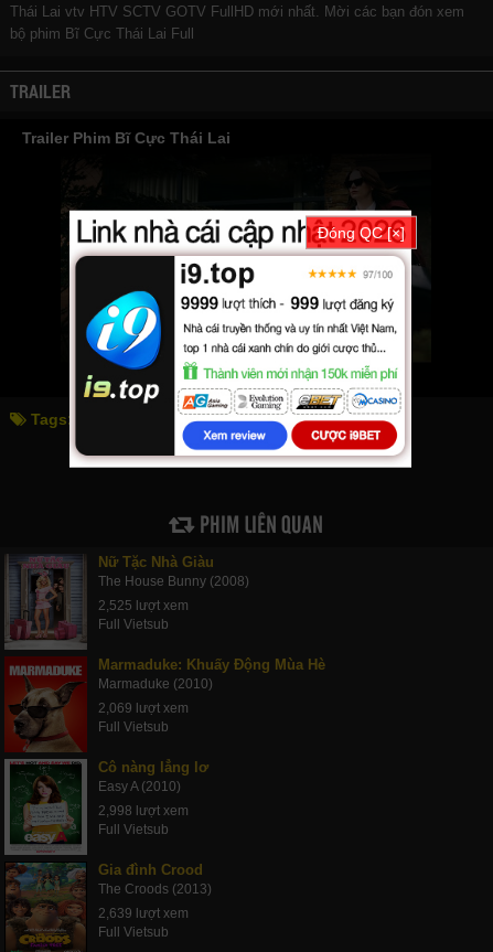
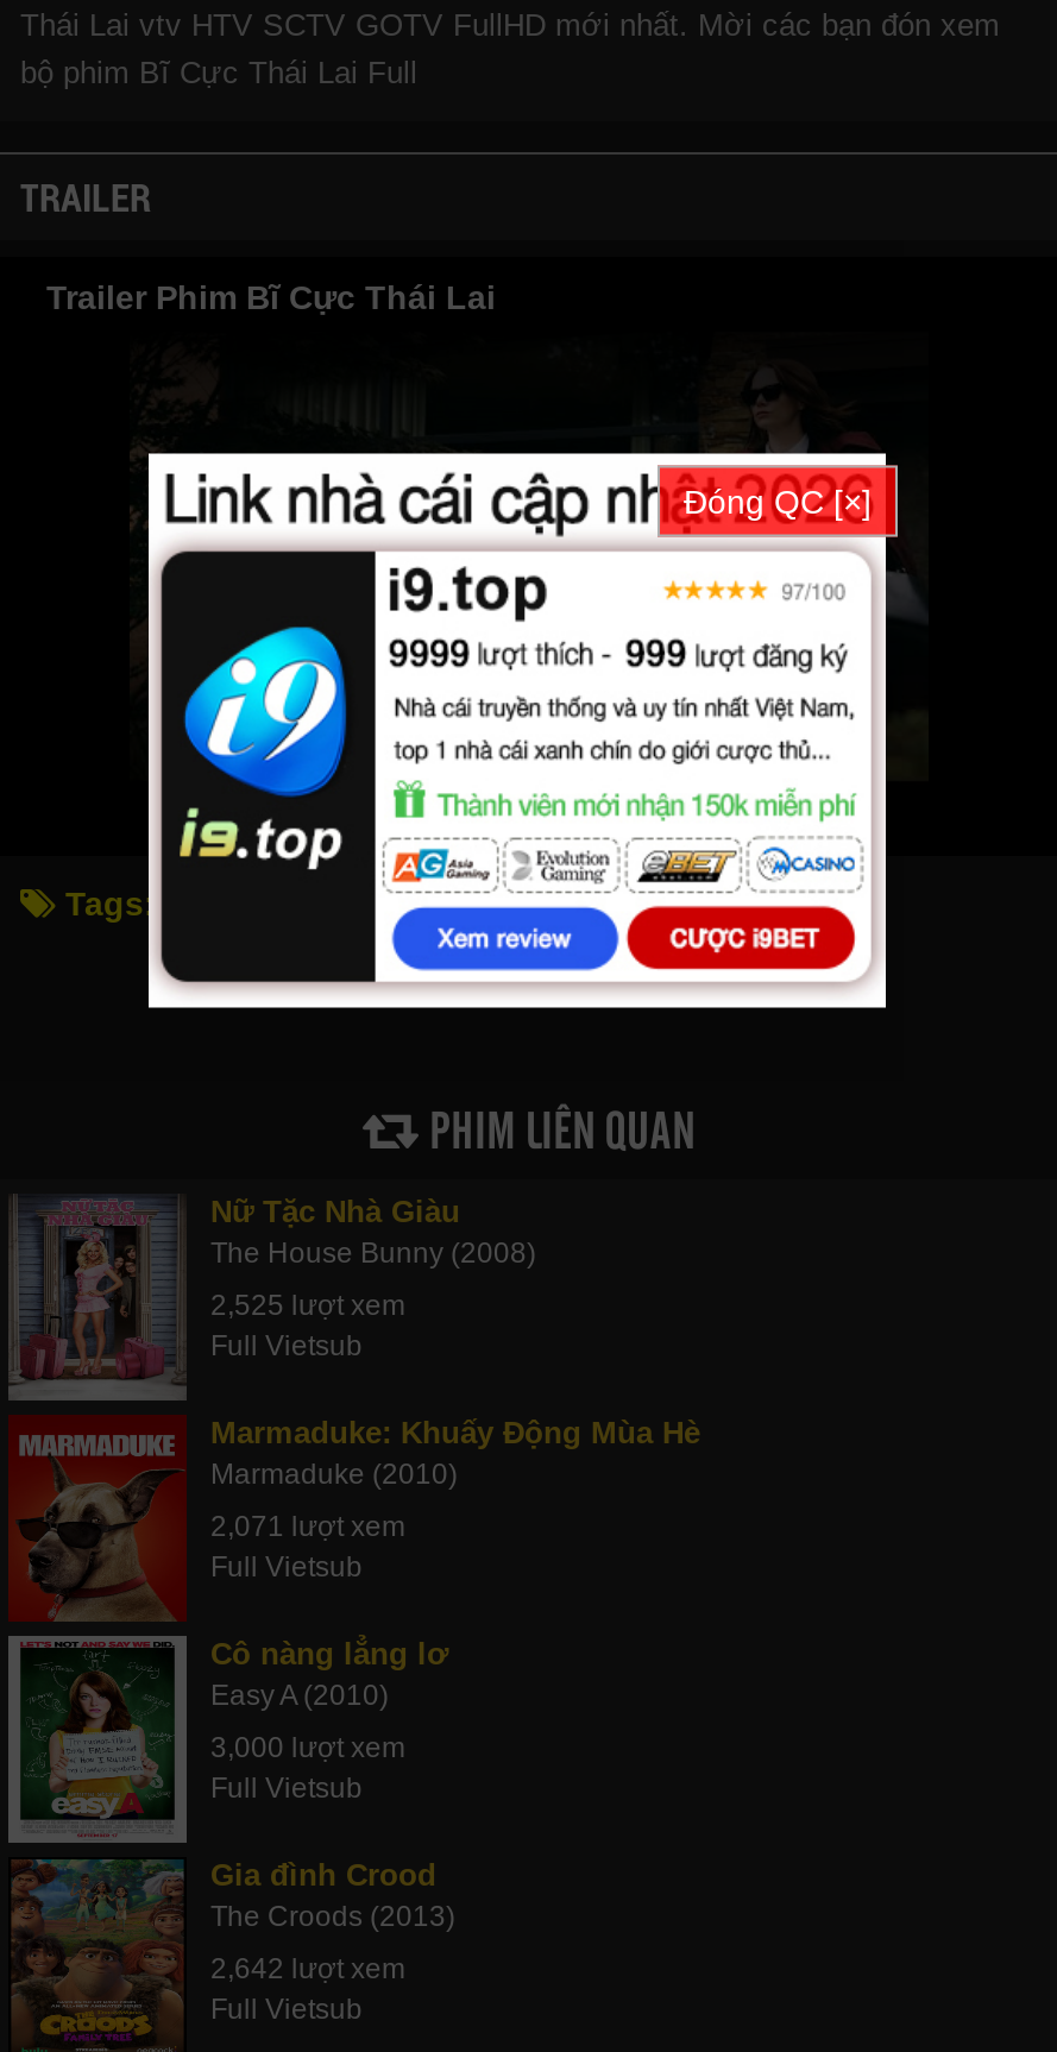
[98,700,189,716] 2,069 lượt xem -> [210,1510,405,1543] 2,071 lượt xem
[98,803,189,818] 2,998 lượt xem -> [210,1731,405,1764] 3,000 lượt xem
[98,906,189,921] 2,639 lượt xem -> [210,1952,405,1985] 2,642 lượt xem

